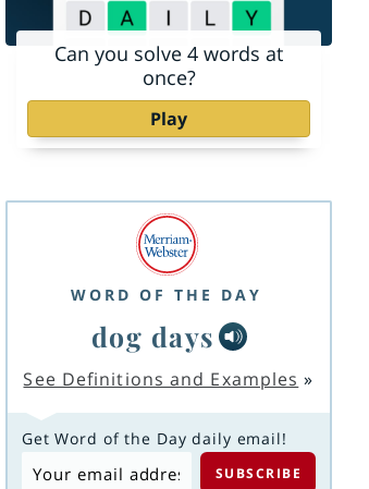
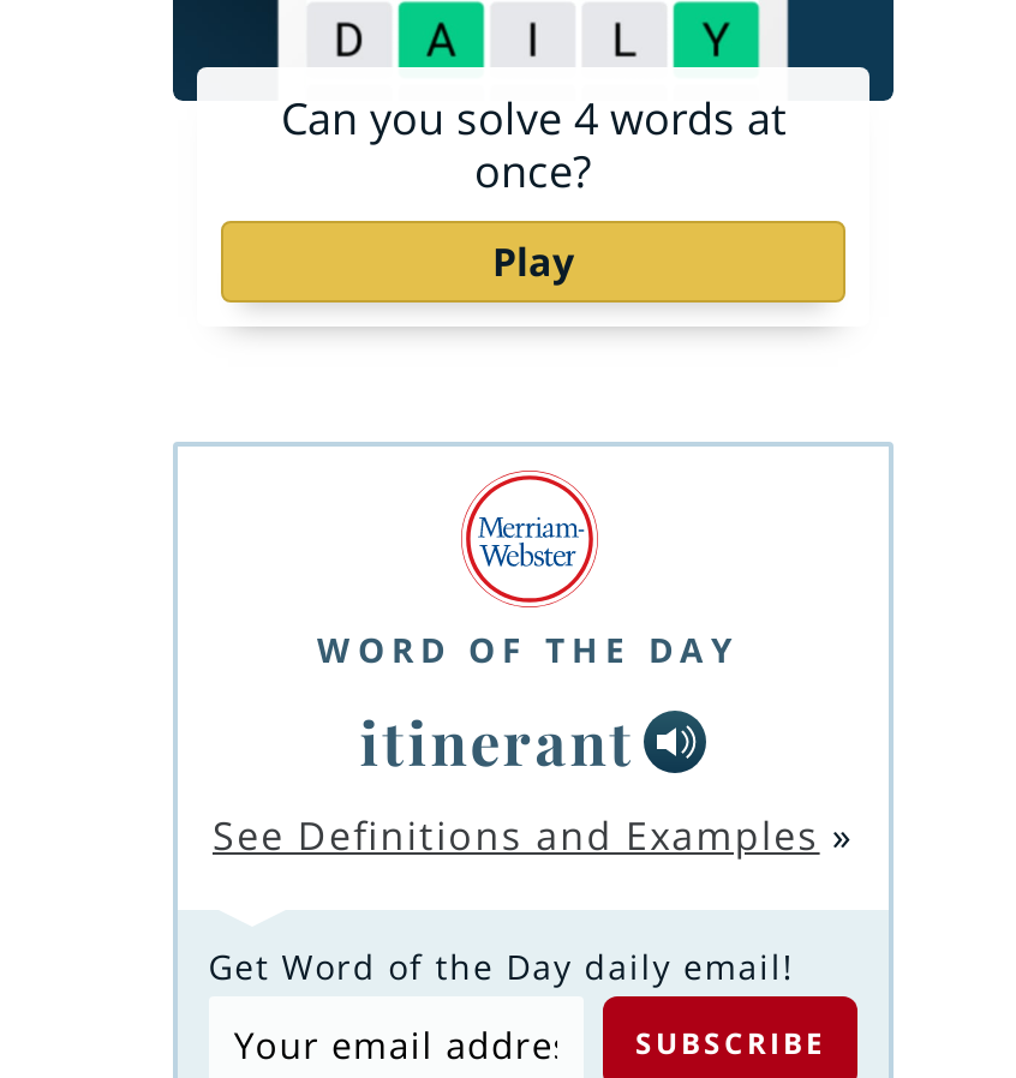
[91,318,214,354] dog days -> [360,701,635,780] itinerant

